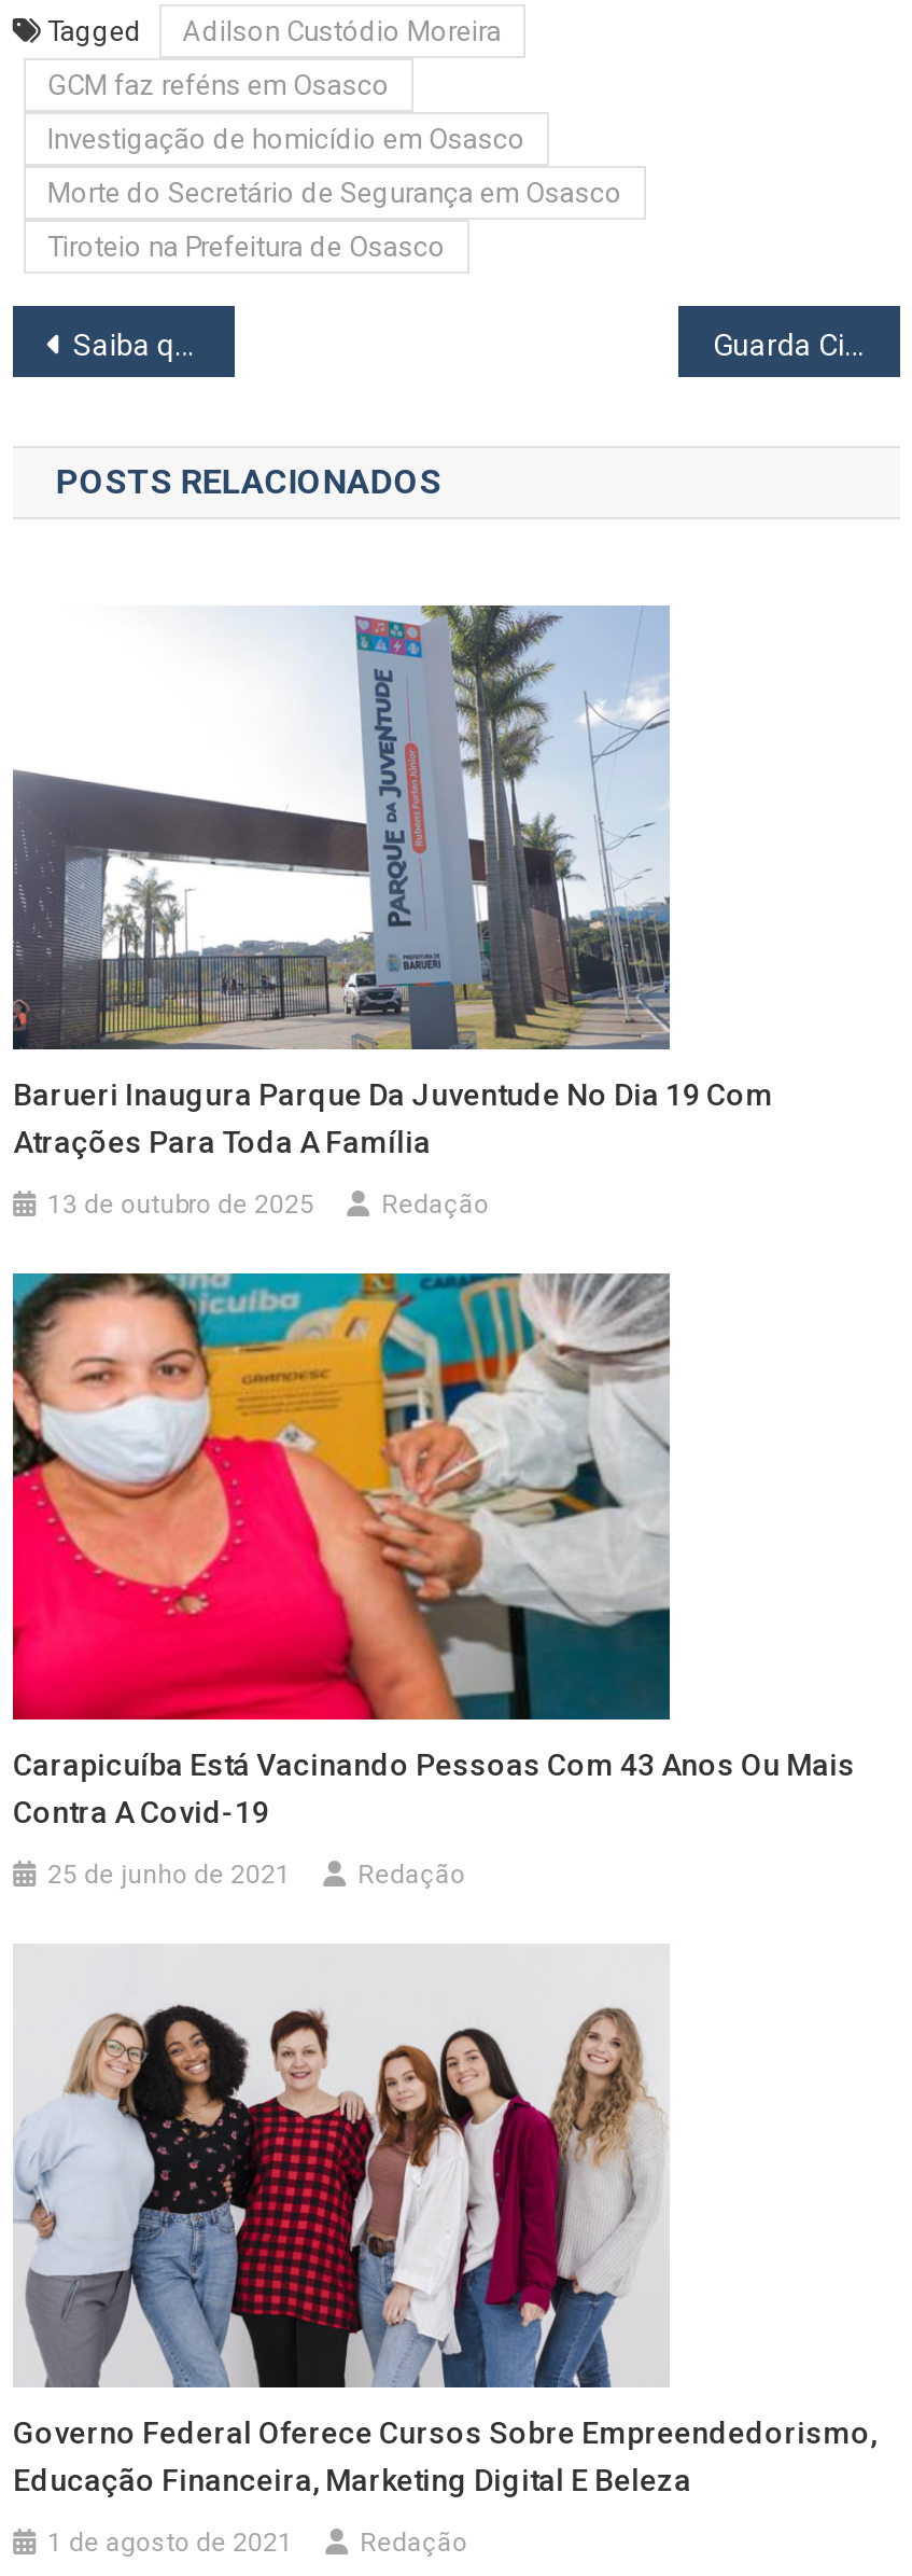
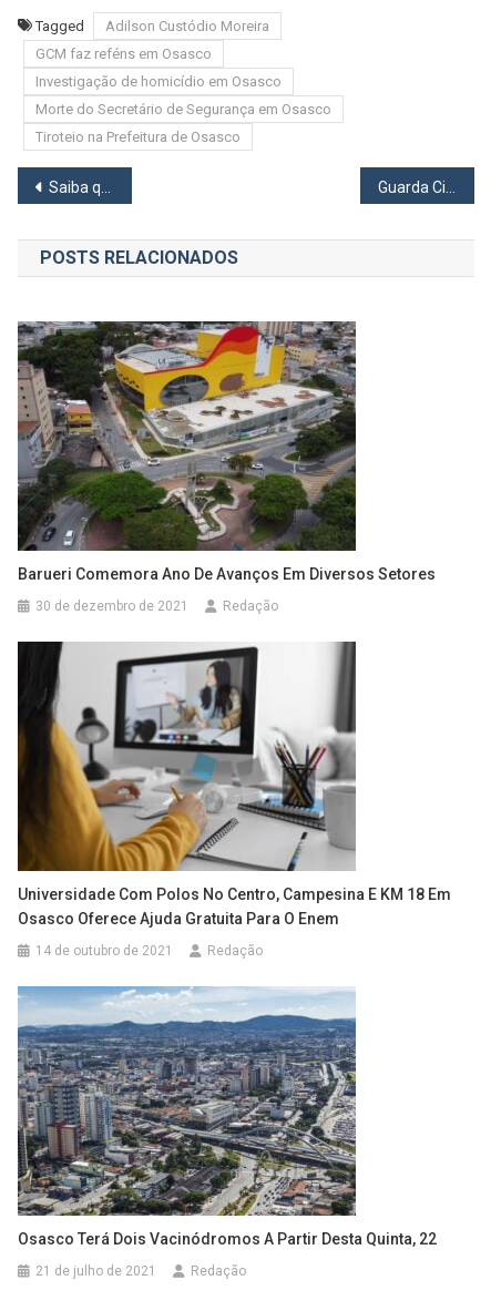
[13,603,773,1159] [image] | Barueri Inaugura Parque Da Juventude No Dia 19 Com | Atrações Para Toda A Família -> [17,320,436,583] [image] | Barueri Comemora Ano De Avanços Em Diversos Setores
[48,1189,315,1219] 13 de outubro de 2025 -> [36,598,189,614] 30 de dezembro de 2021
[11,1271,855,1829] [image] | Carapicuíba Está Vacinando Pessoas Com 43 Anos Ou Mais | Contra A Covid-19 -> [17,641,451,927] [image] | Universidade Com Polos No Centro, Campesina E KM 18 Em | Osasco Oferece Ajuda Gratuita Para O Enem
[48,1859,291,1889] 25 de junho de 2021 -> [36,943,173,958] 14 de outubro de 2021
[13,1950,877,2497] [image] | Governo Federal Oferece Cursos Sobre Empreendedorismo, | Educação Financeira, Marketing Digital E Beleza -> [17,986,437,1248] [image] | Osasco Terá Dois Vacinódromos A Partir Desta Quinta, 22
[48,2527,293,2557] 1 de agosto de 2021 -> [36,1263,156,1279] 21 de julho de 2021

